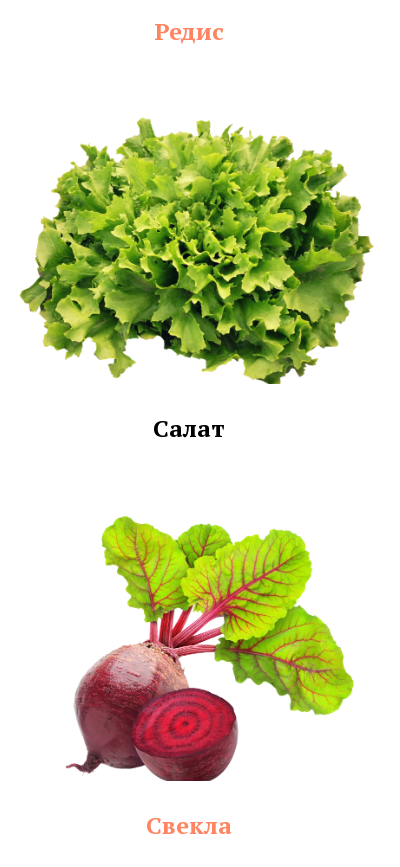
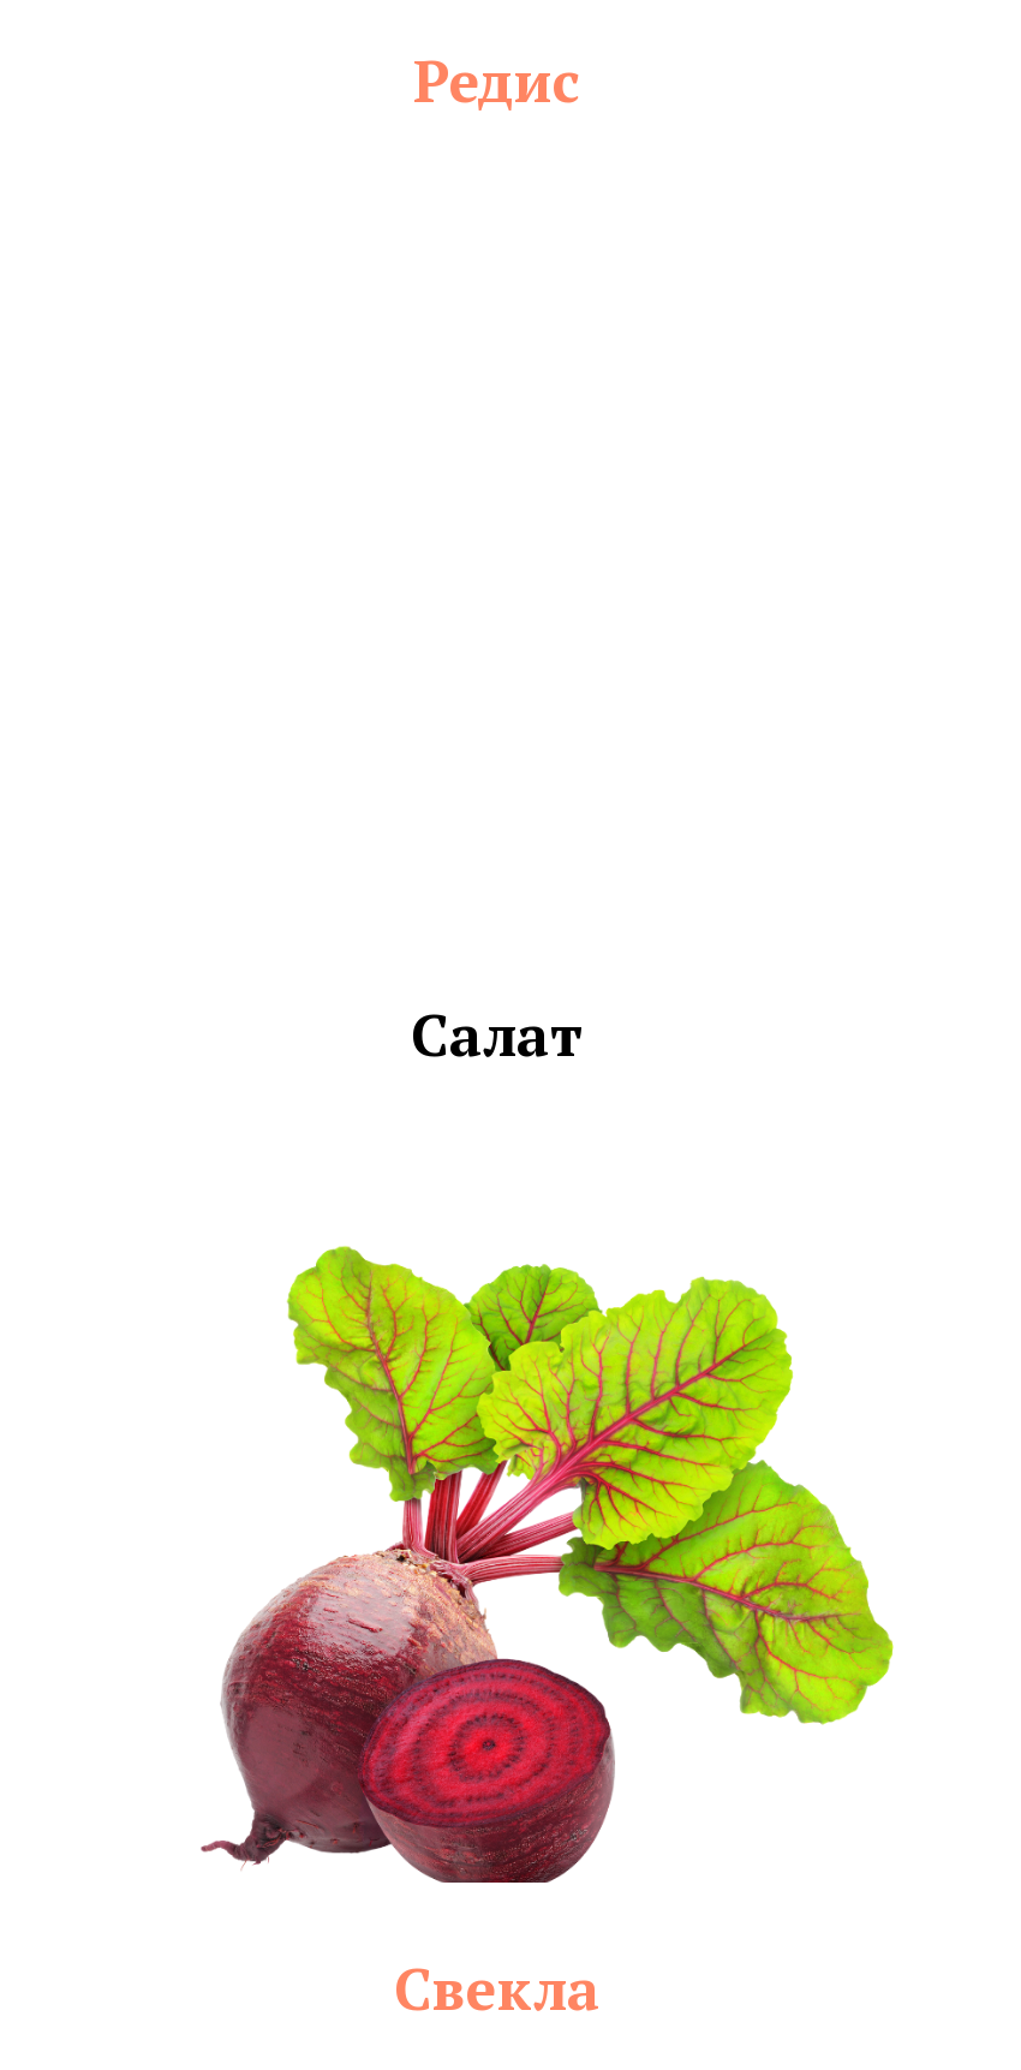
[19,117,374,385] [image] -> none

